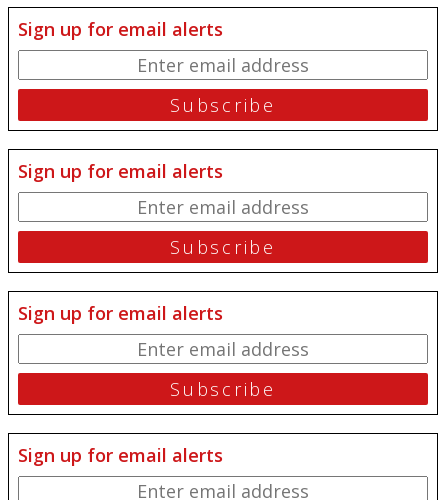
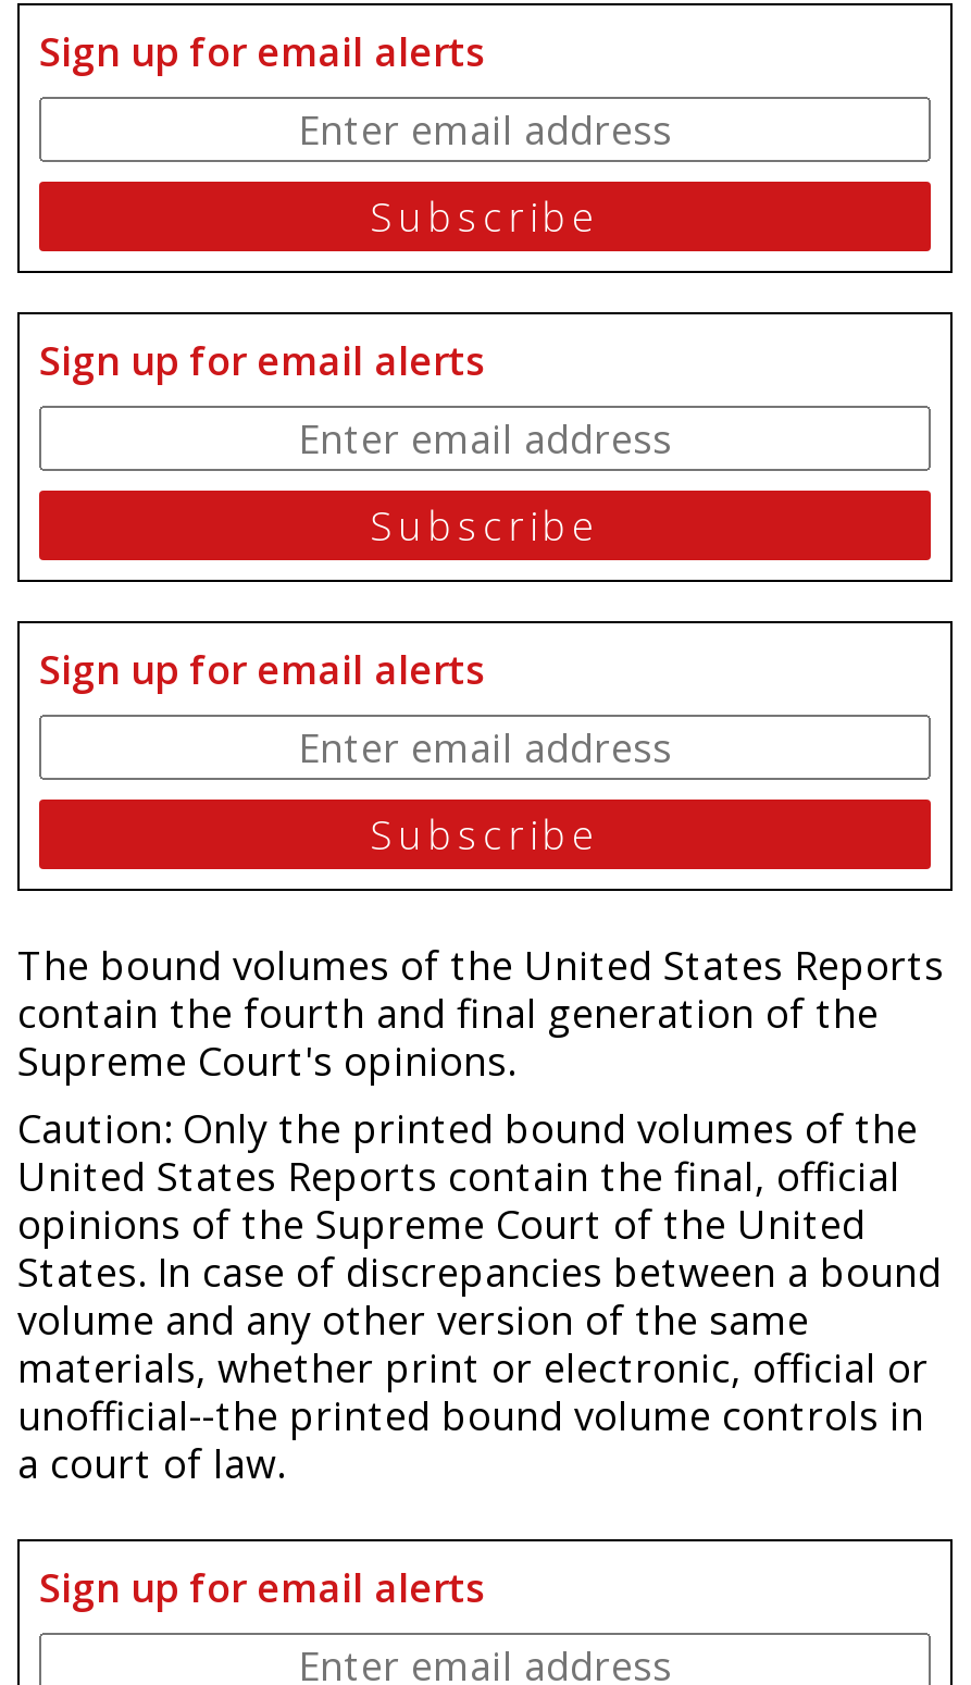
none -> [17,938,944,1488] The bound volumes of the United States Reports | contain the fourth and final generation of the | Supreme Court's opinions. | Caution: Only the printed bound volumes of the | United States Reports contain the final, official | opinions of the Supreme Court of the United | States. In case of discrepancies between a bound | volume and any other version of the same | materials, whether print or electronic, official or | unofficial--the printed bound volume controls in | a court of law.

